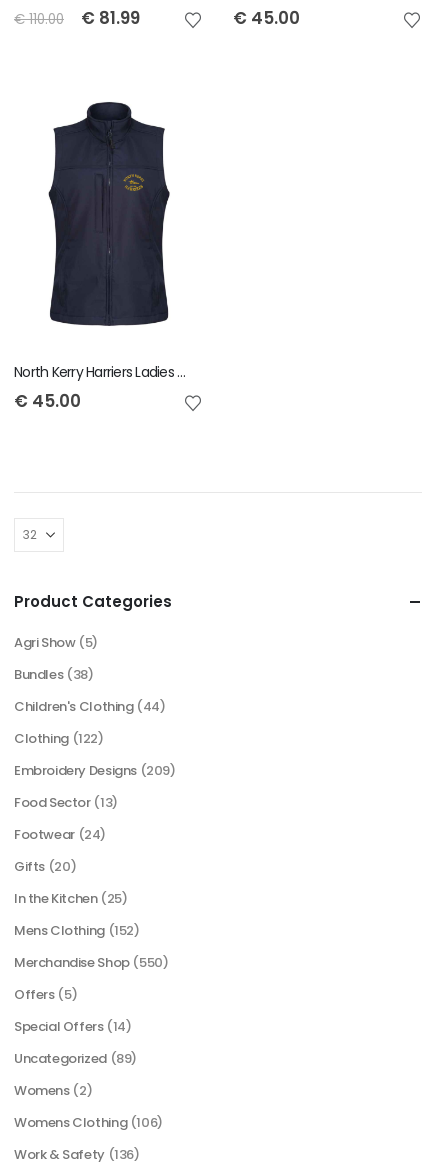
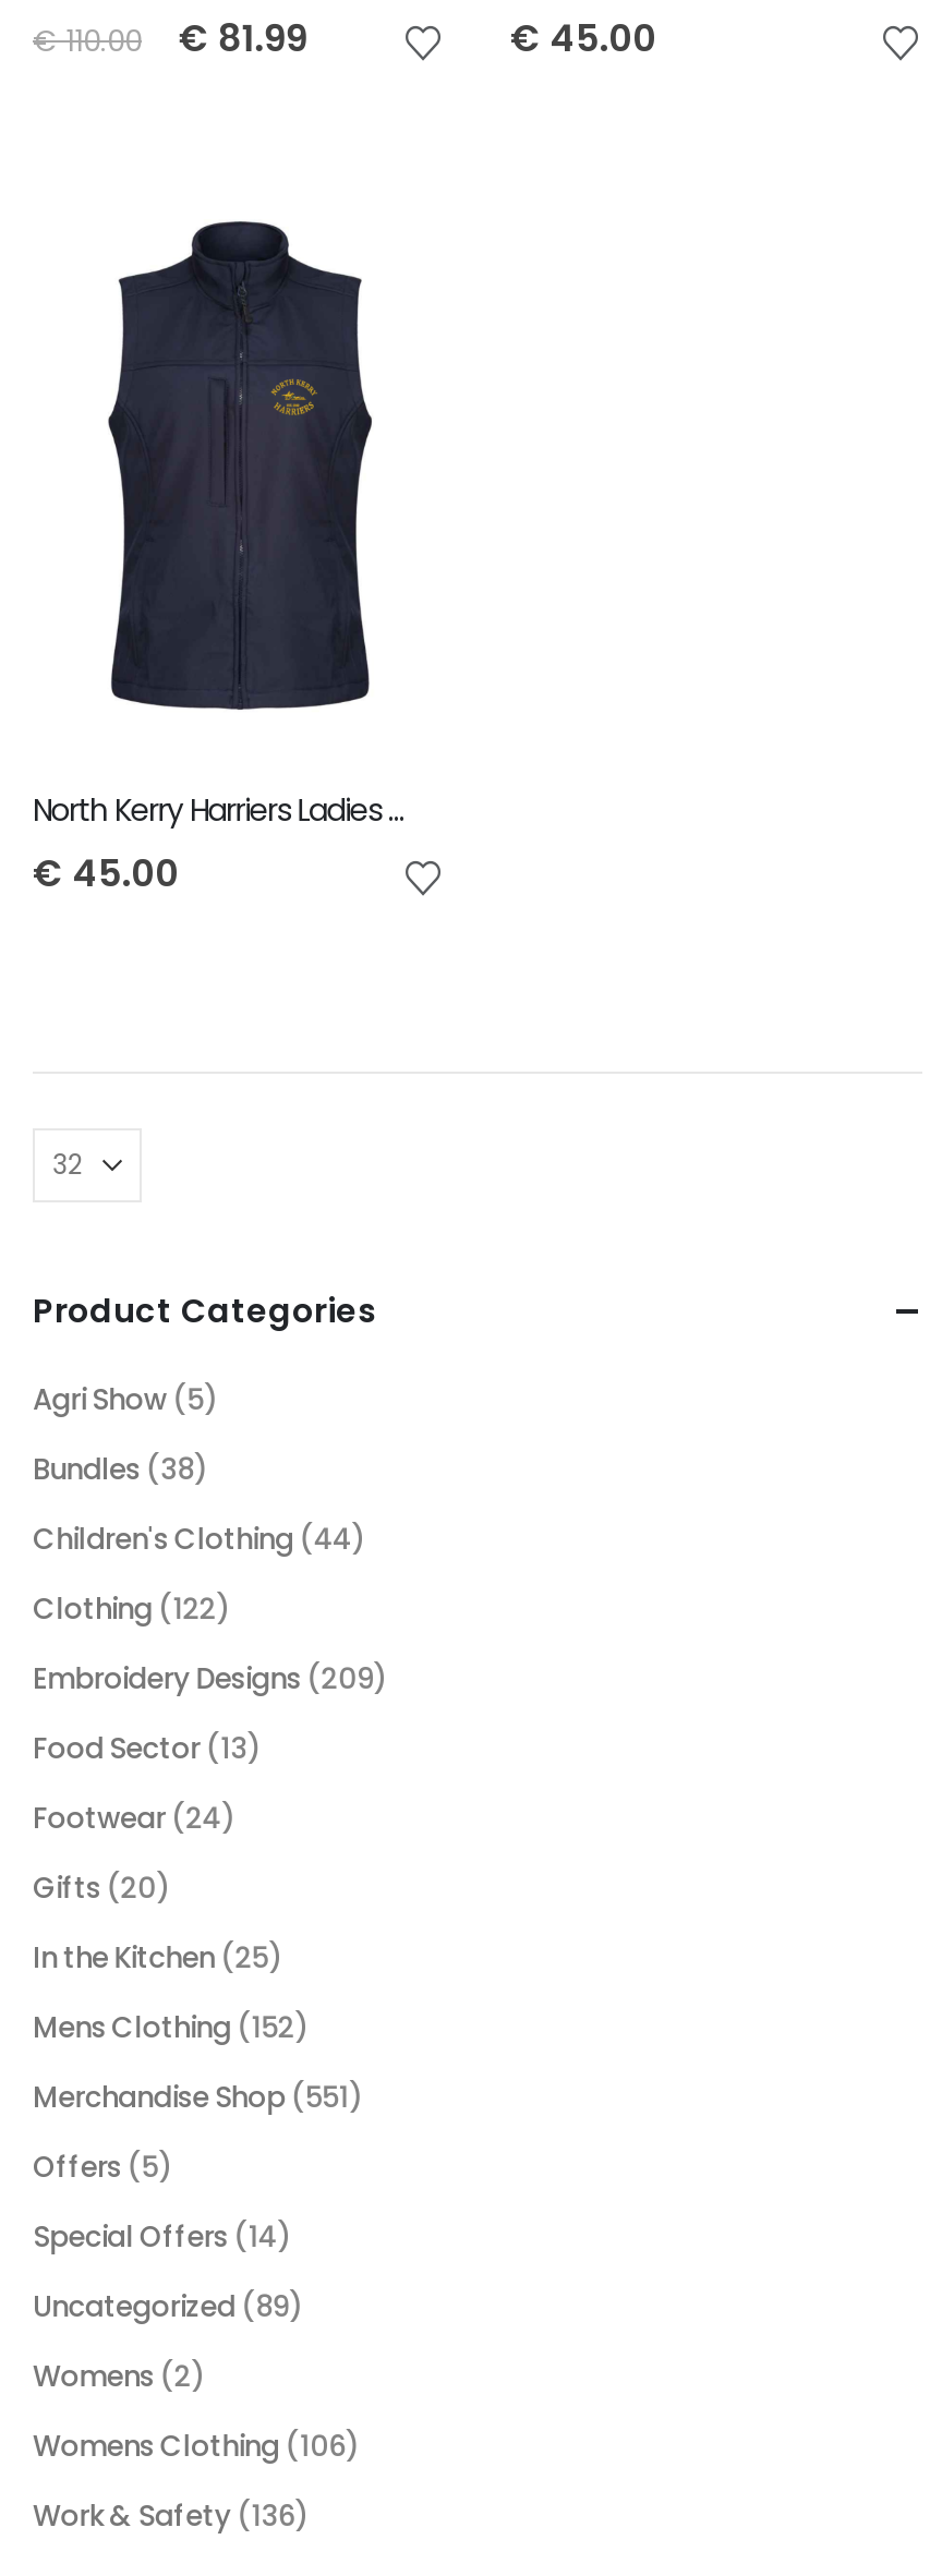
[14,953,168,972] Merchandise Shop (550) -> [33,2076,361,2118] Merchandise Shop (551)

